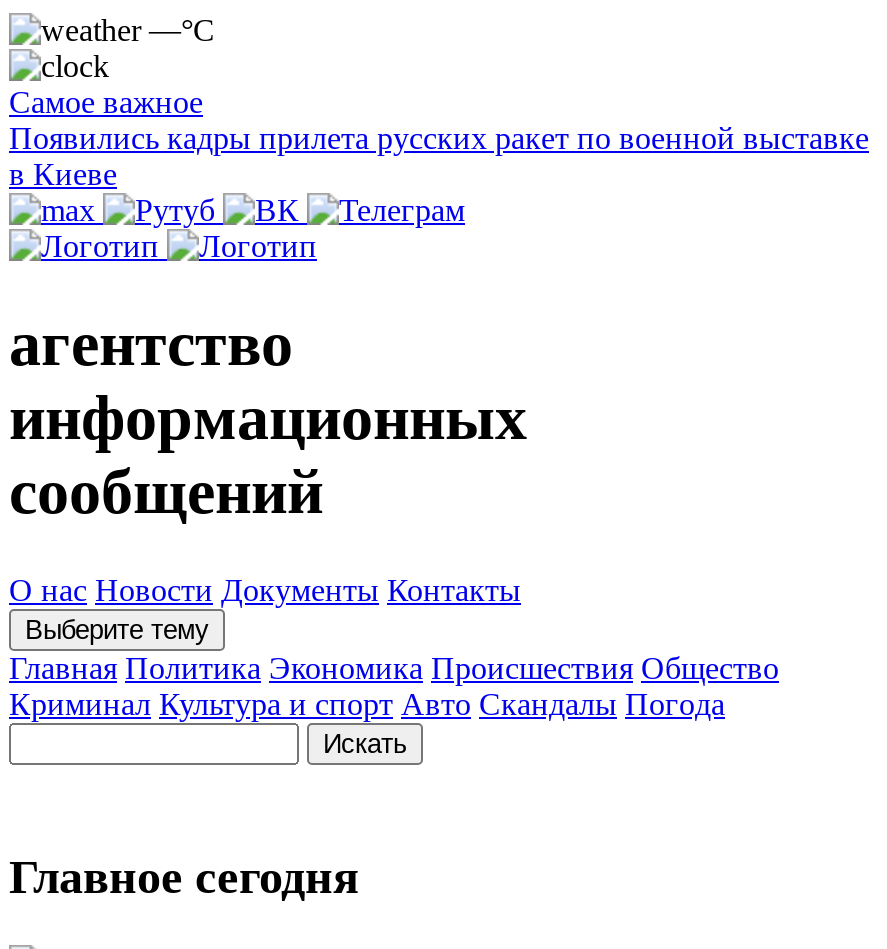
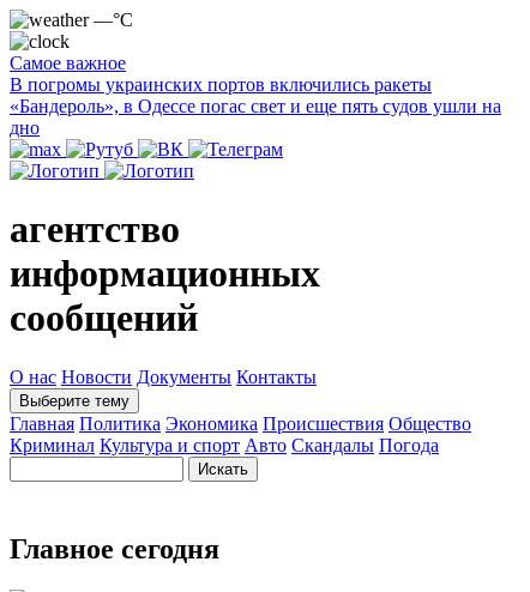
[9,121,869,191] Появились кадры прилета русских ракет по военной выставке | в Киеве -> [10,74,501,138] В погромы украинских портов включились ракеты | «Бандероль», в Одессе погас свет и еще пять судов ушли на | дно

